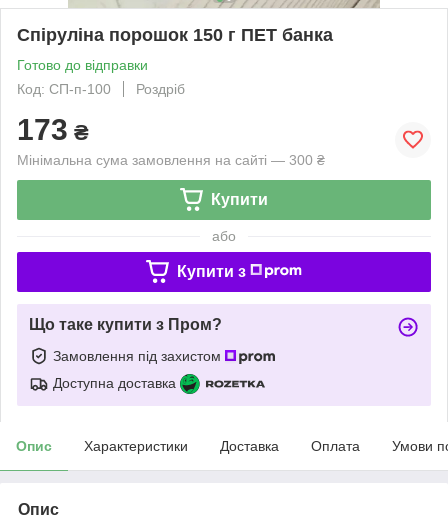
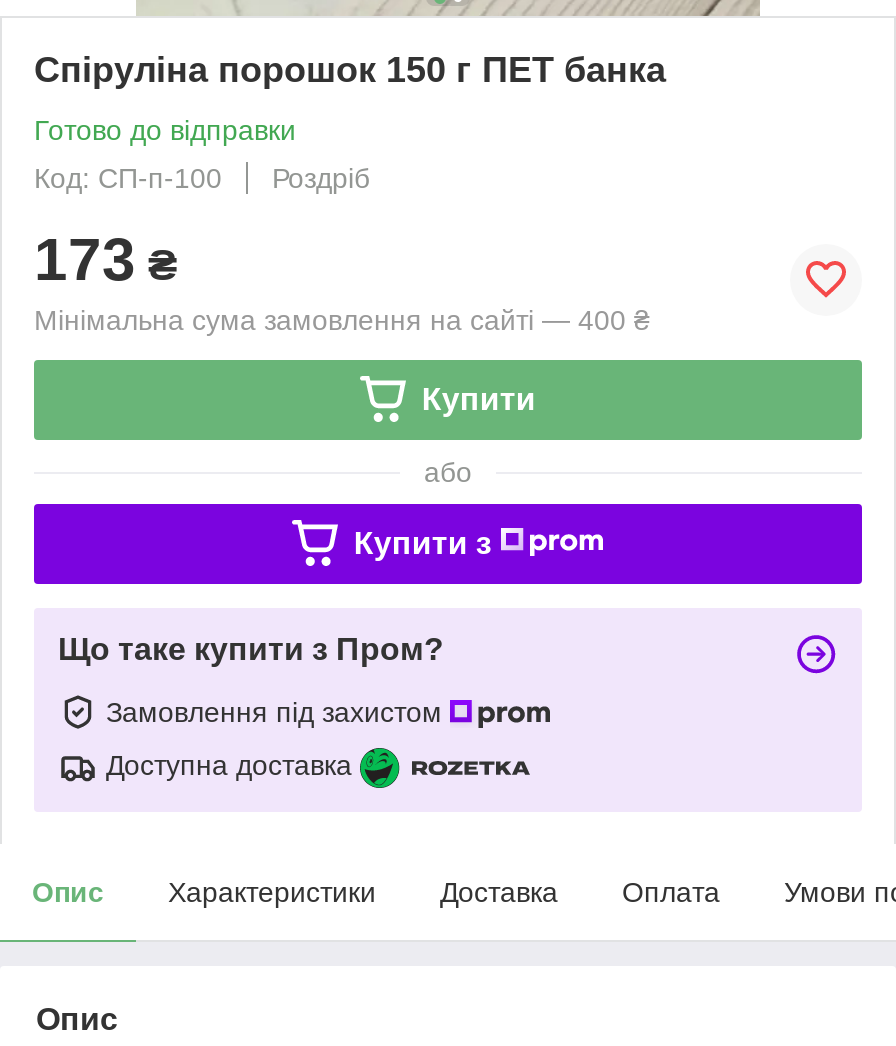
[17,152,325,168] Мінімальна сума замовлення на сайті — 300 ₴ -> [34,304,650,336] Мінімальна сума замовлення на сайті — 400 ₴

